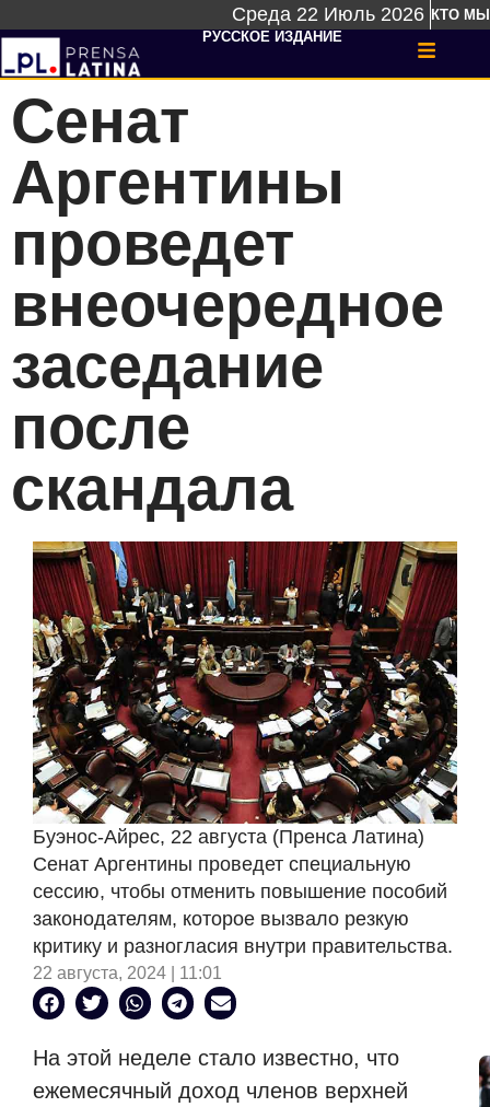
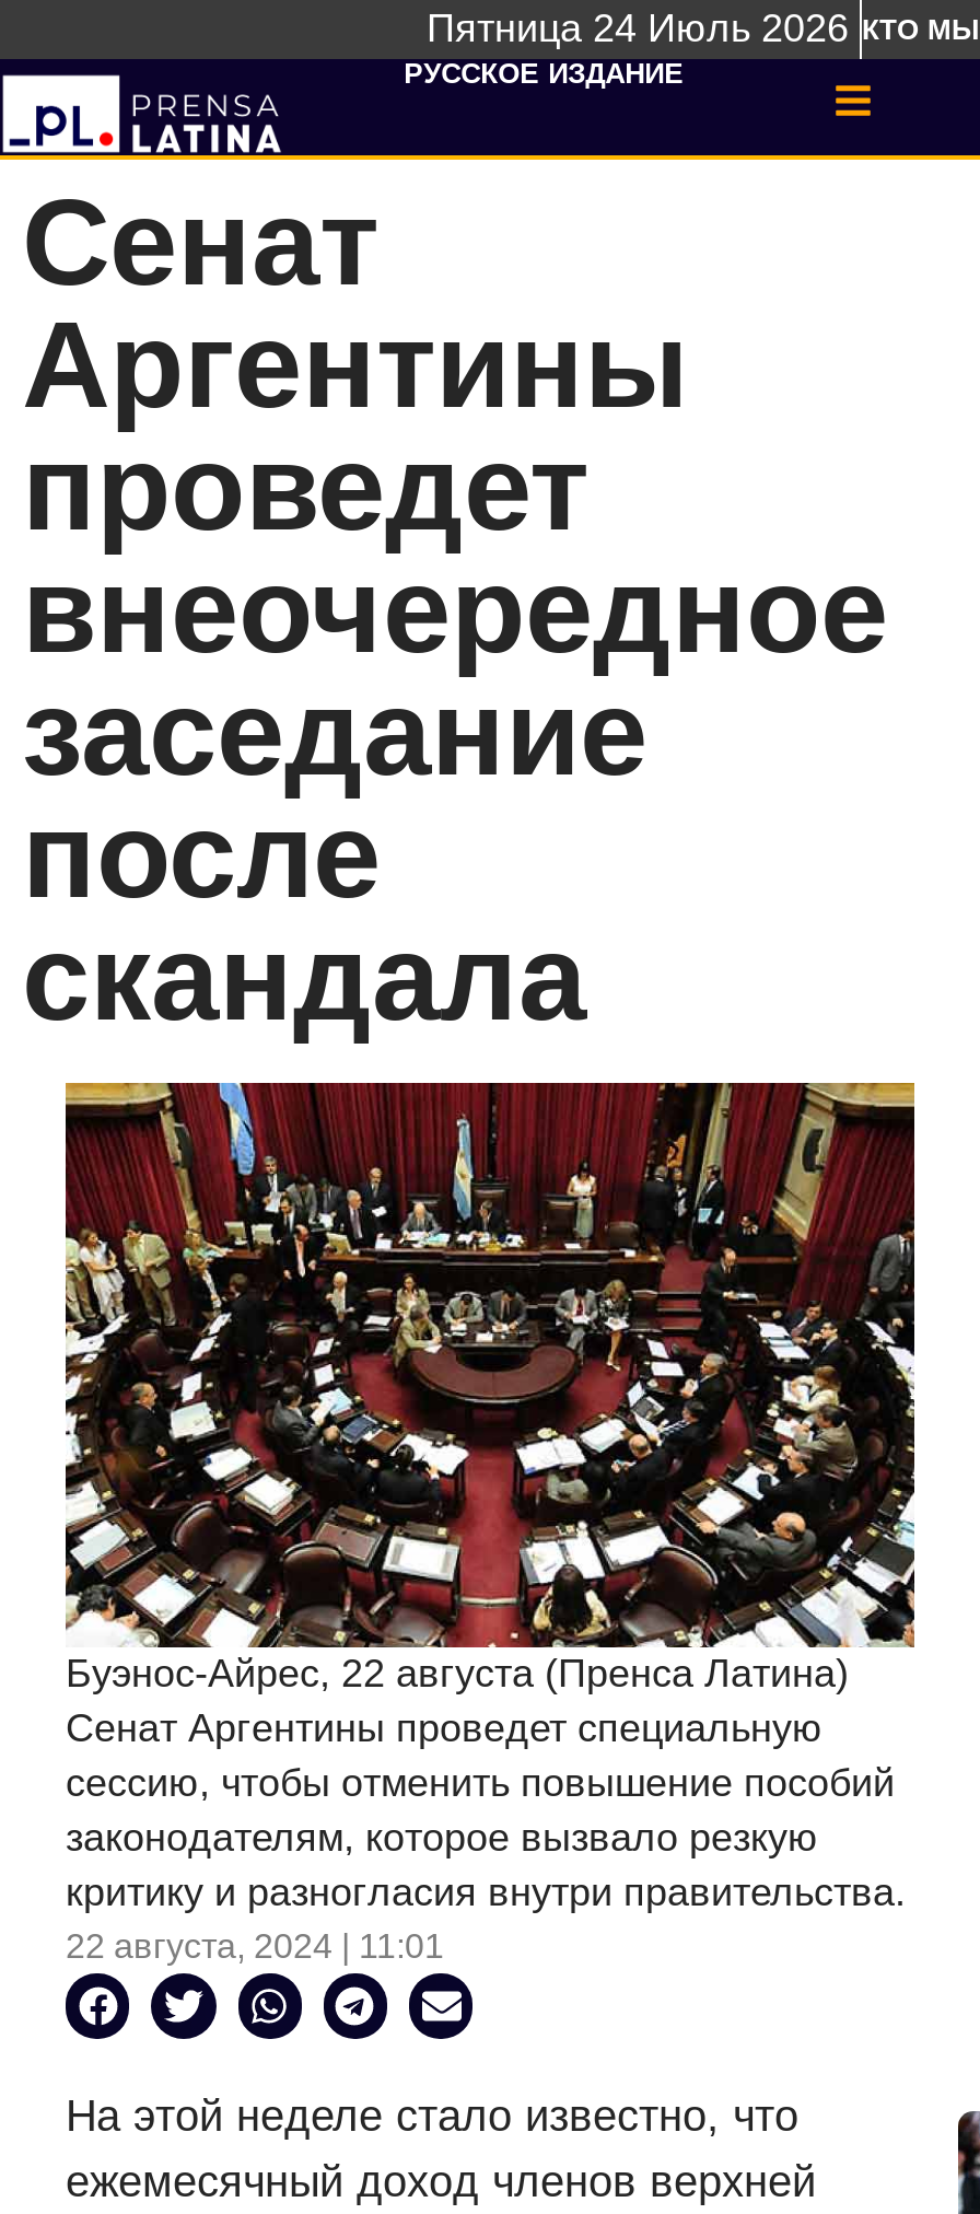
[232,3,490,25] Среда 22 Июль 2026 КТО МЫ -> [427,7,980,50] Пятница 24 Июль 2026 КТО МЫ

